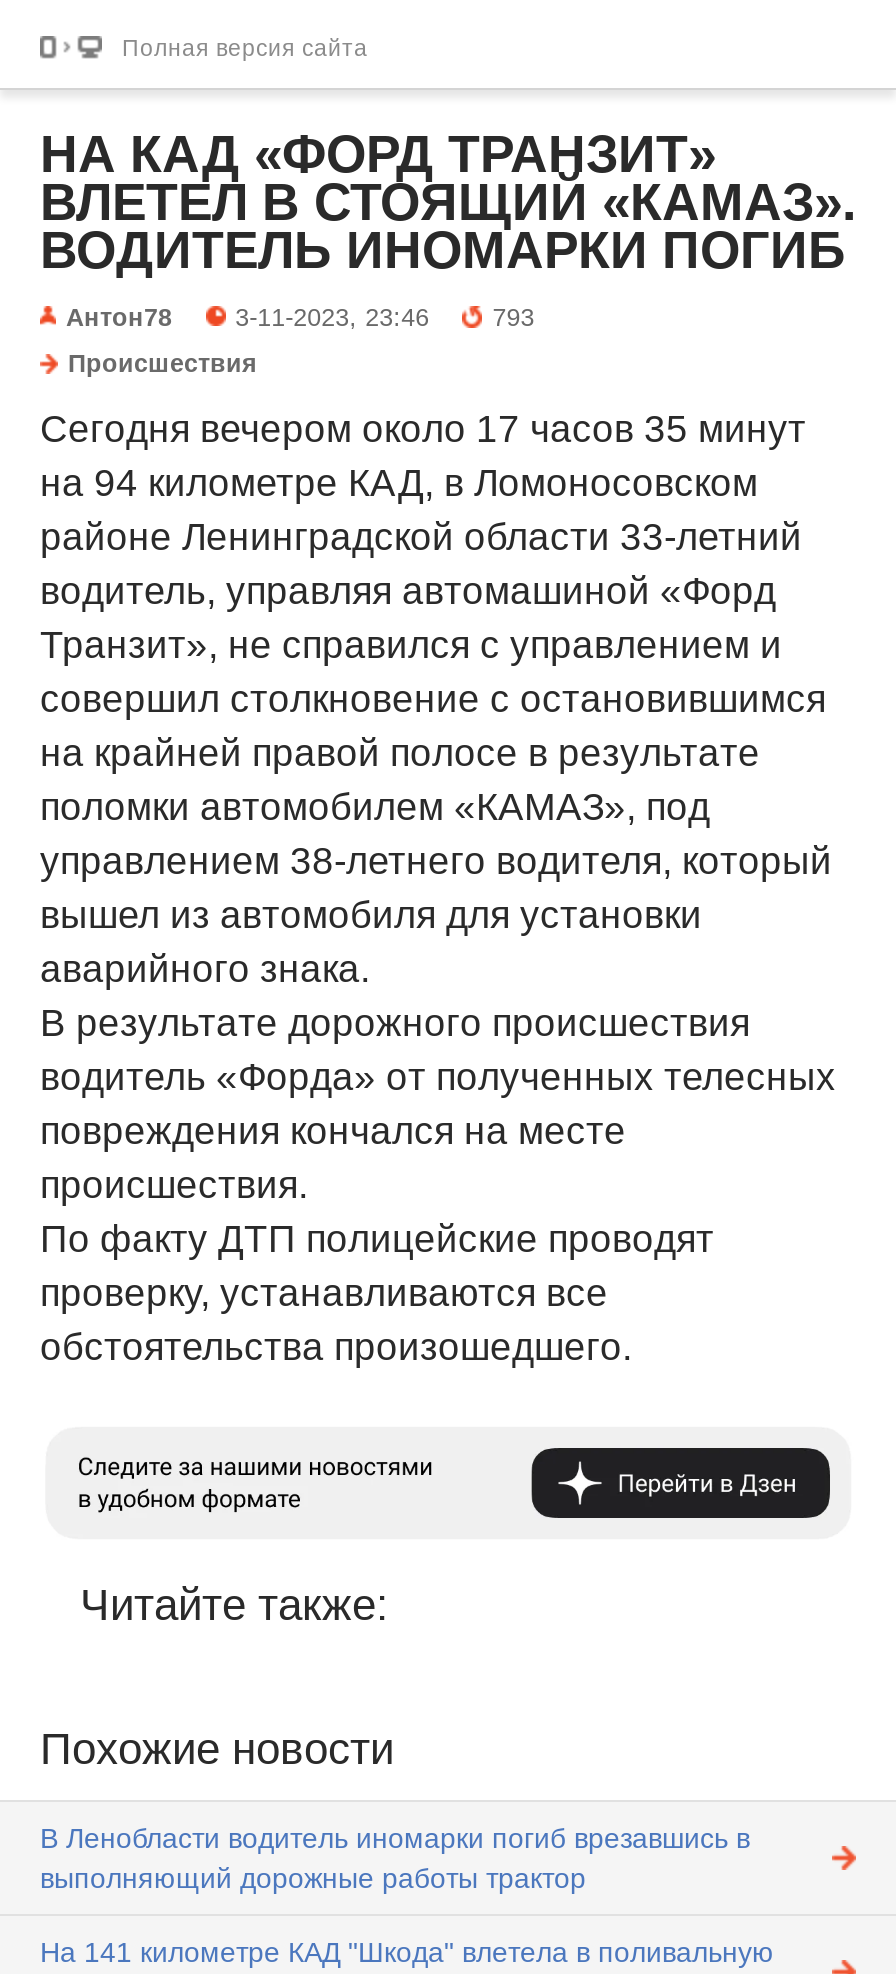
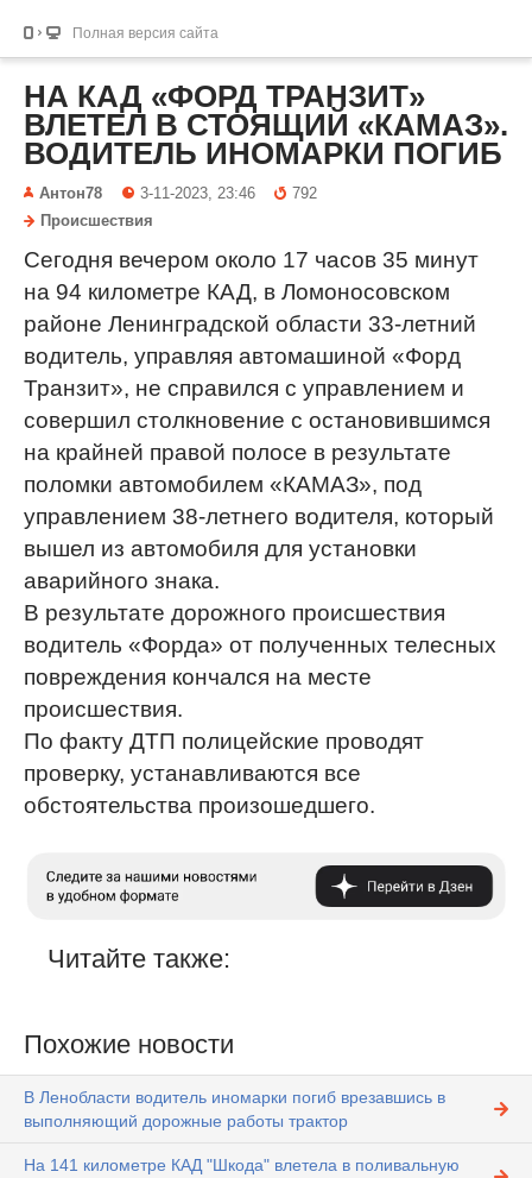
[492,304,534,332] 793 -> [292,185,317,202] 792

